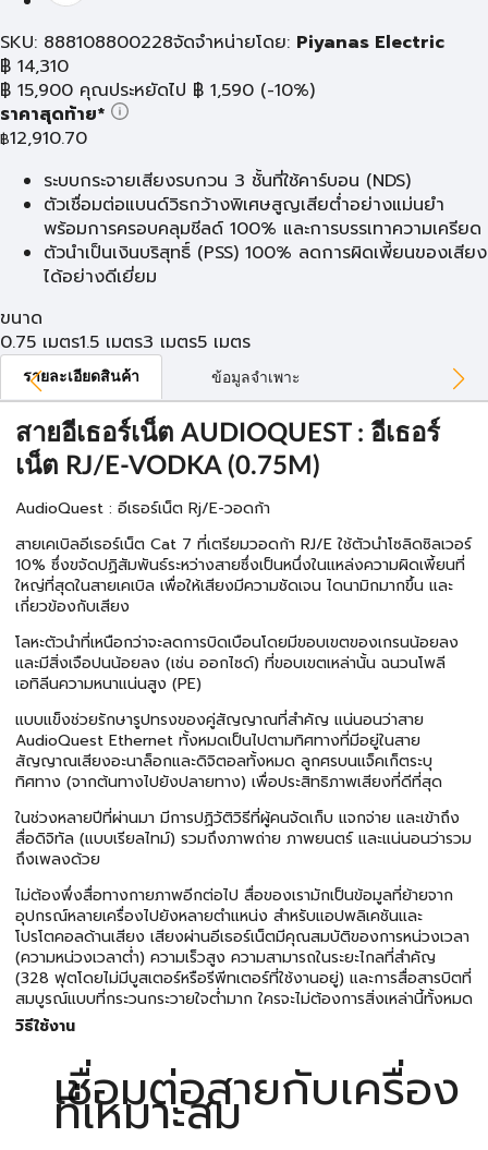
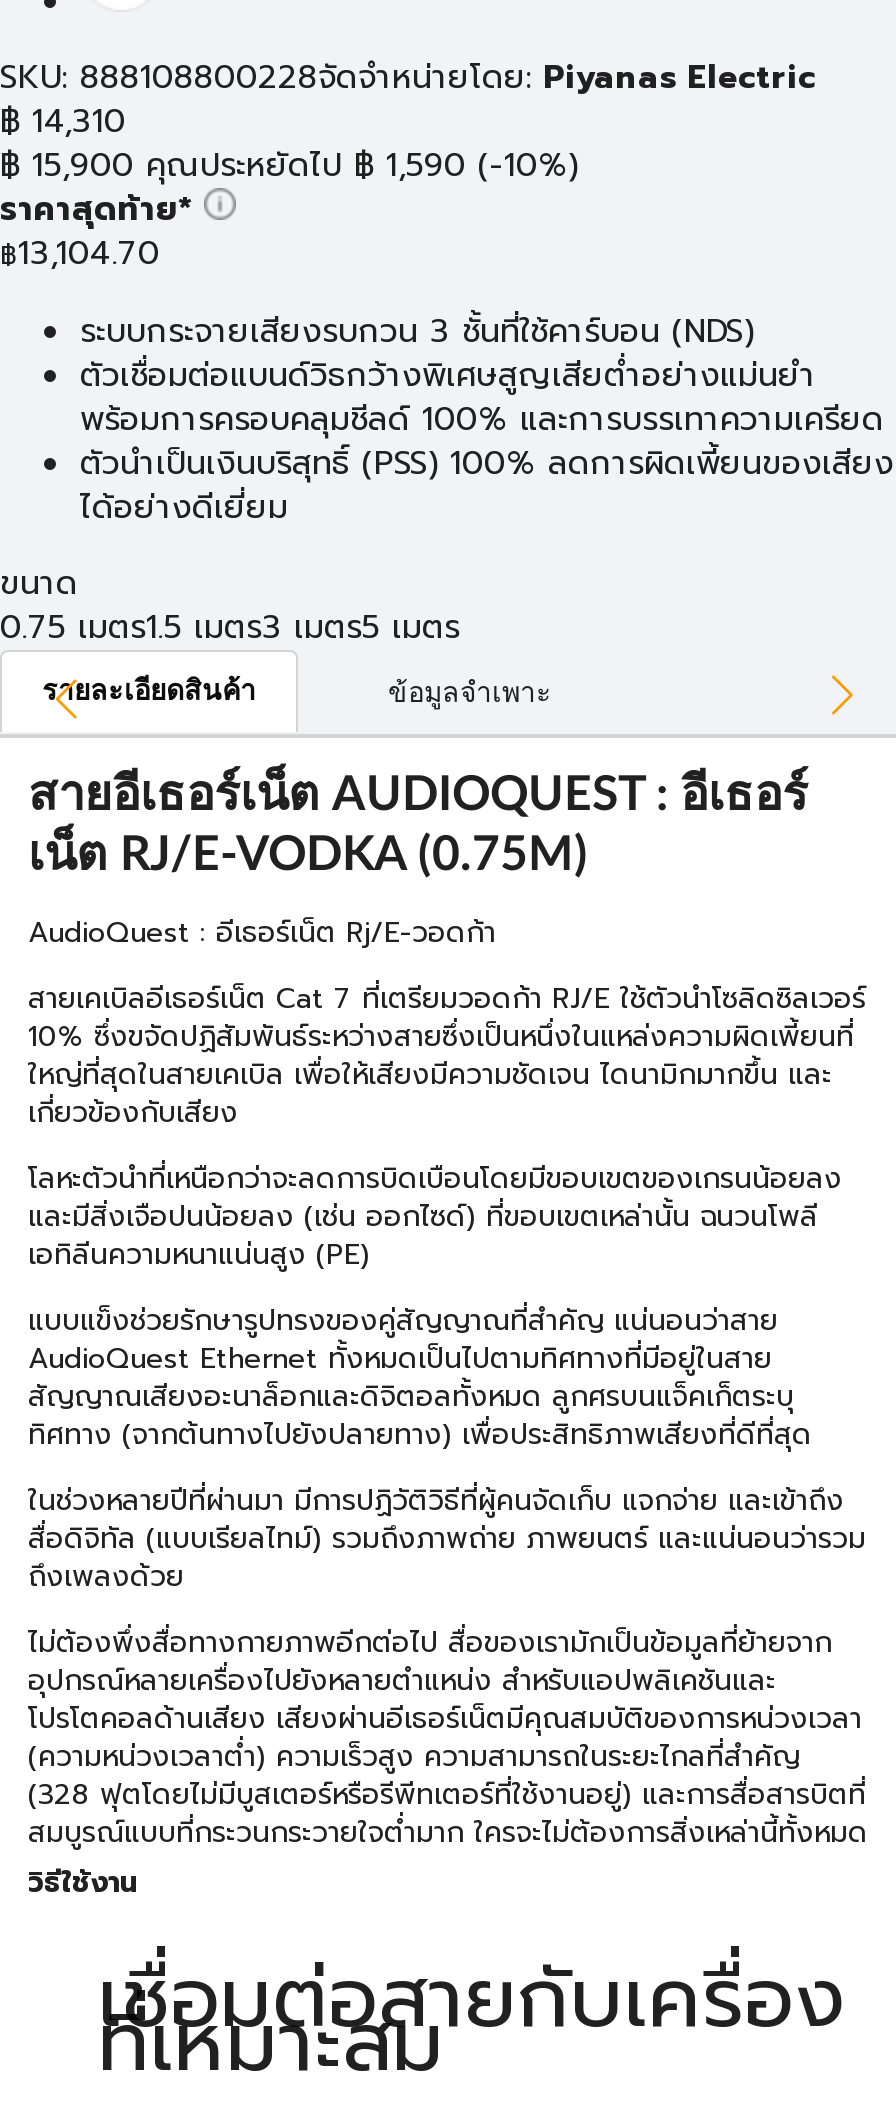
[0,125,87,152] ฿12,910.70 -> [0,230,160,278] ฿13,104.70

